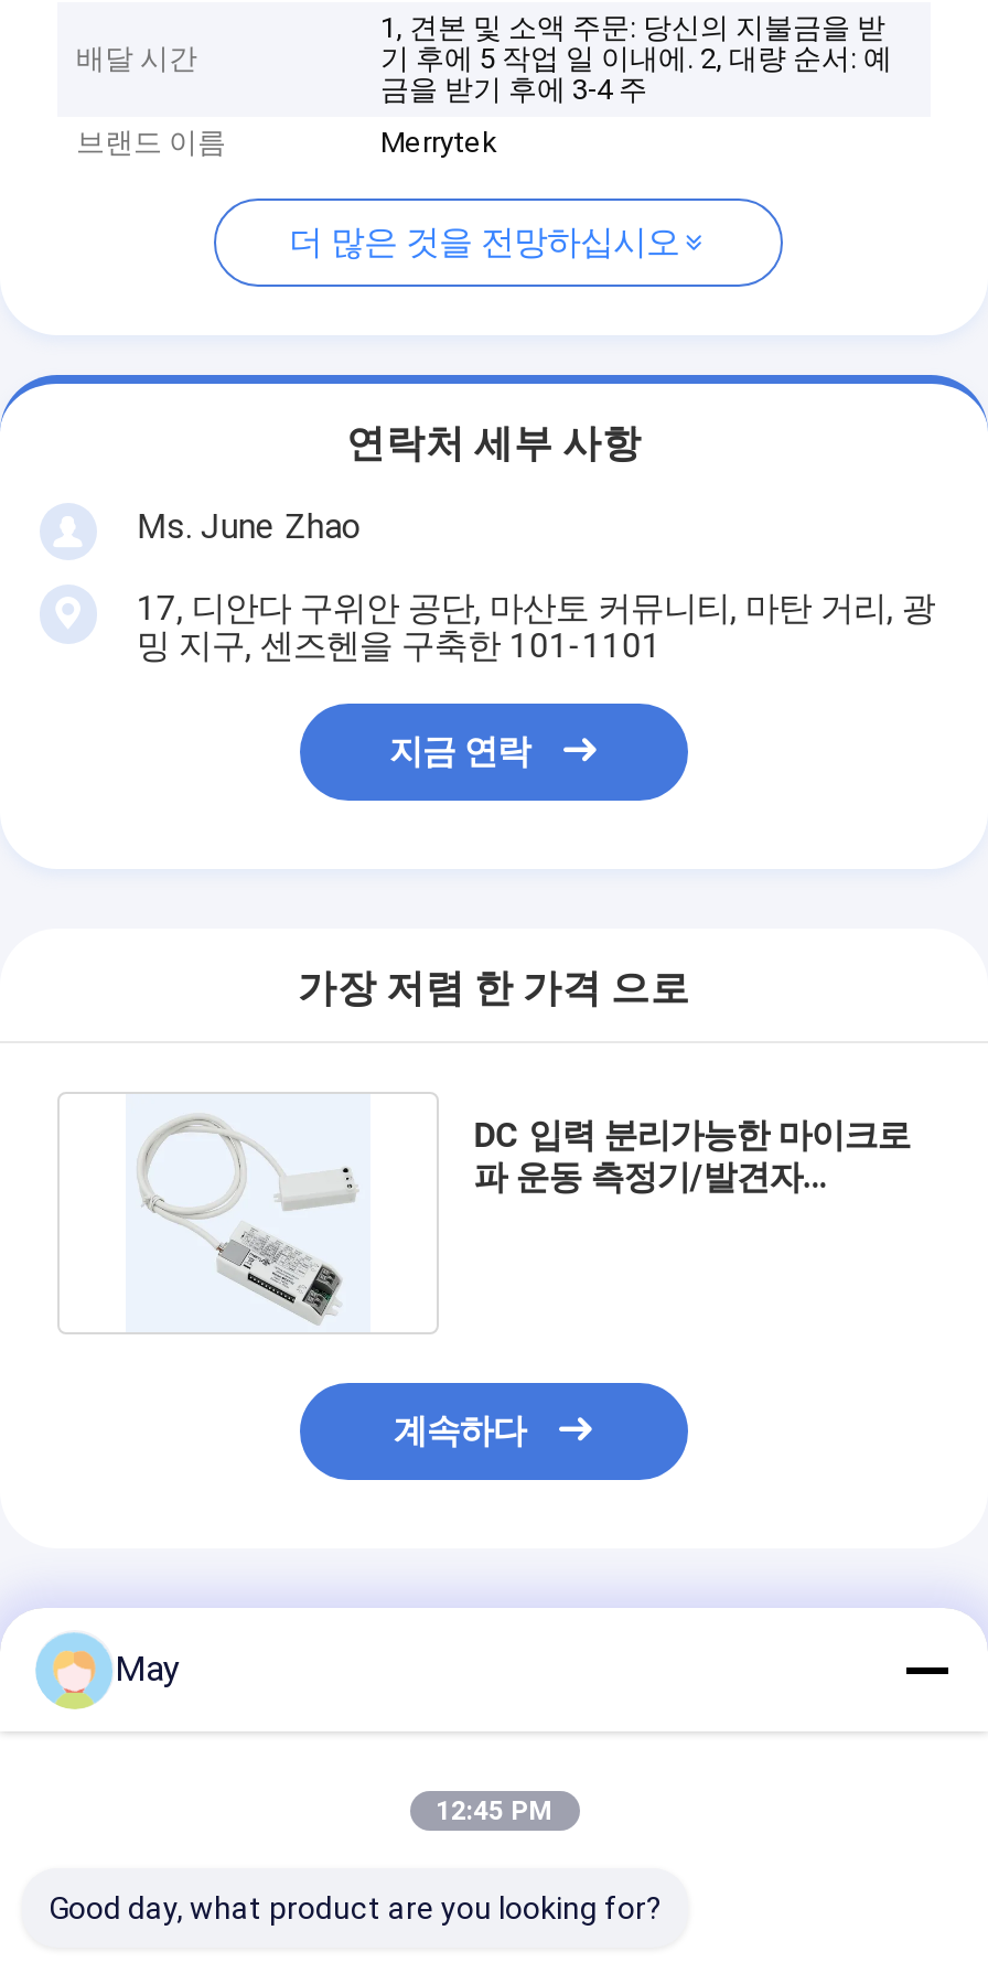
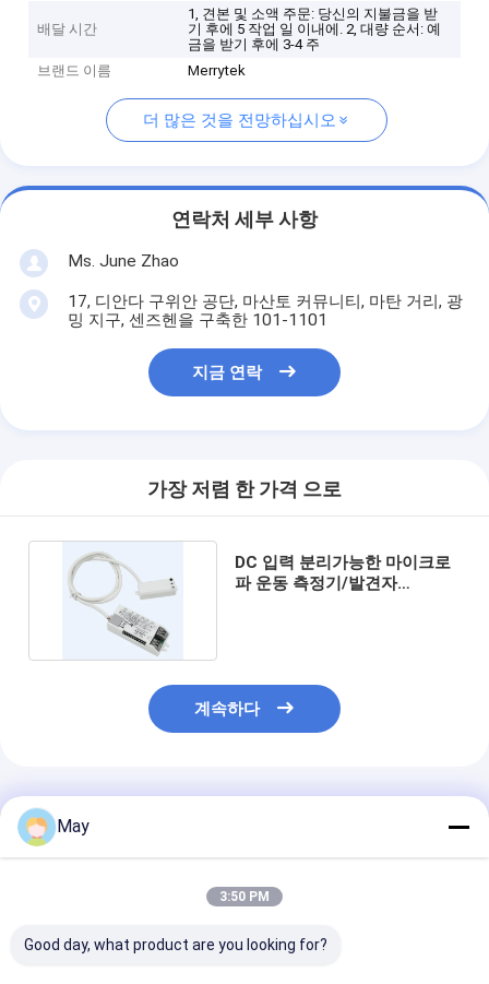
[436,1795,552,1826] 12:45 PM -> [219,889,270,904] 3:50 PM

